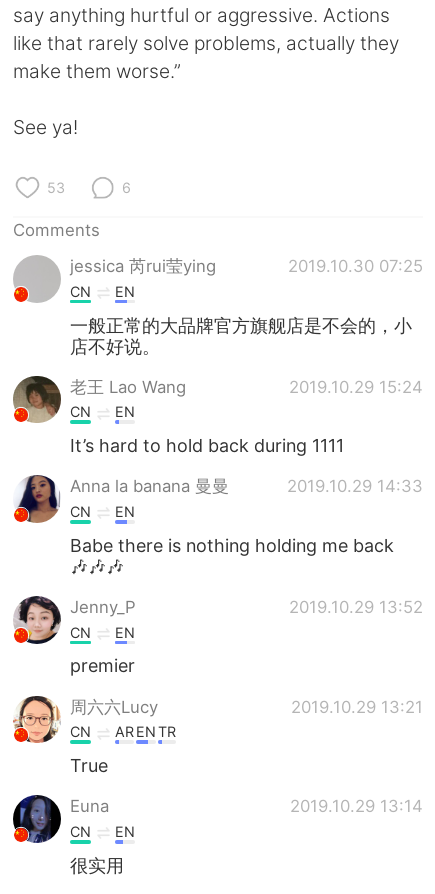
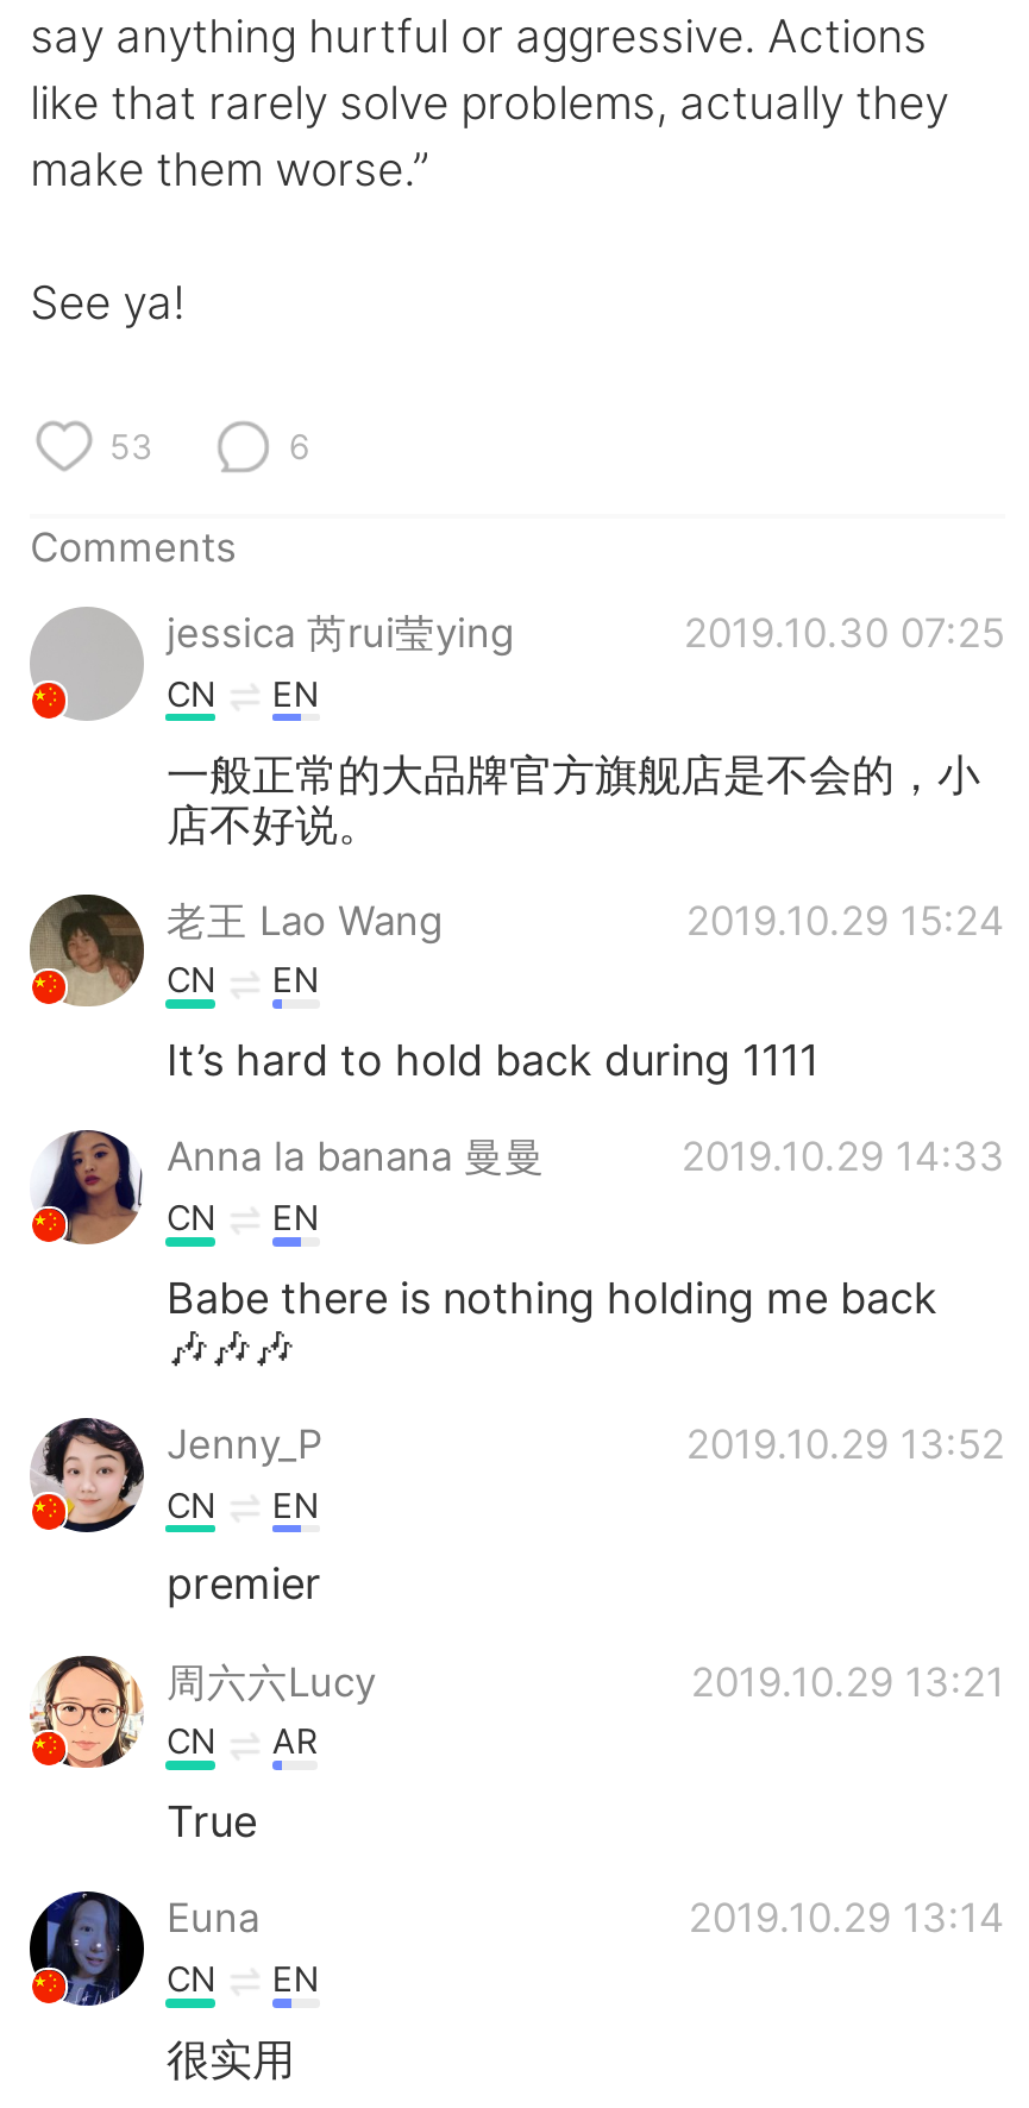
[115,723,176,740] AR EN TR -> [272,1721,317,1761] AR

